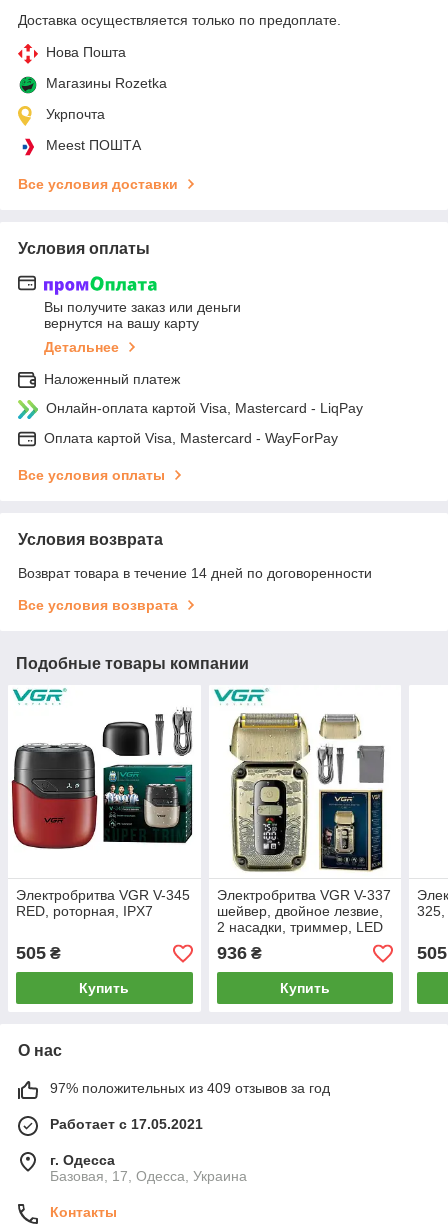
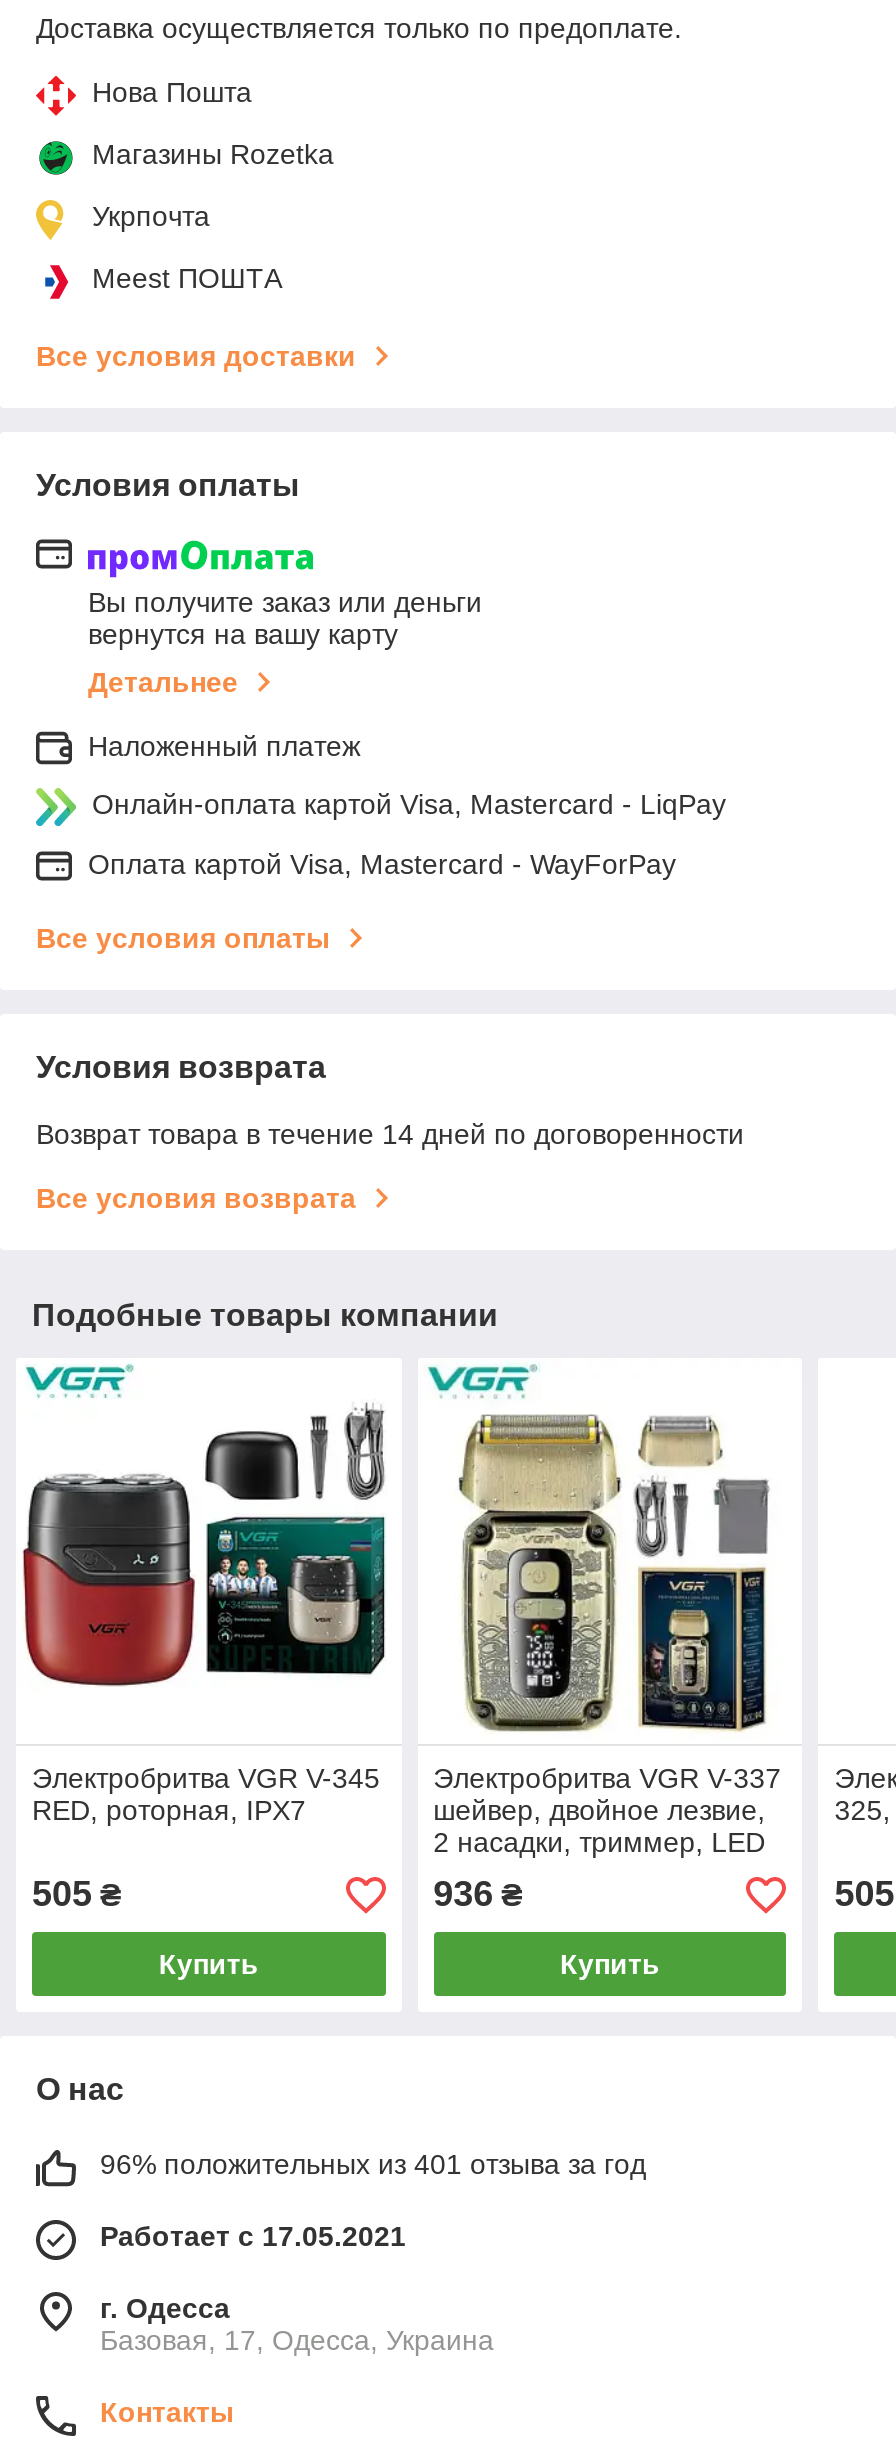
[50,1080,330,1096] 97% положительных из 409 отзывов за год -> [100,2148,646,2180] 96% положительных из 401 отзыва за год

